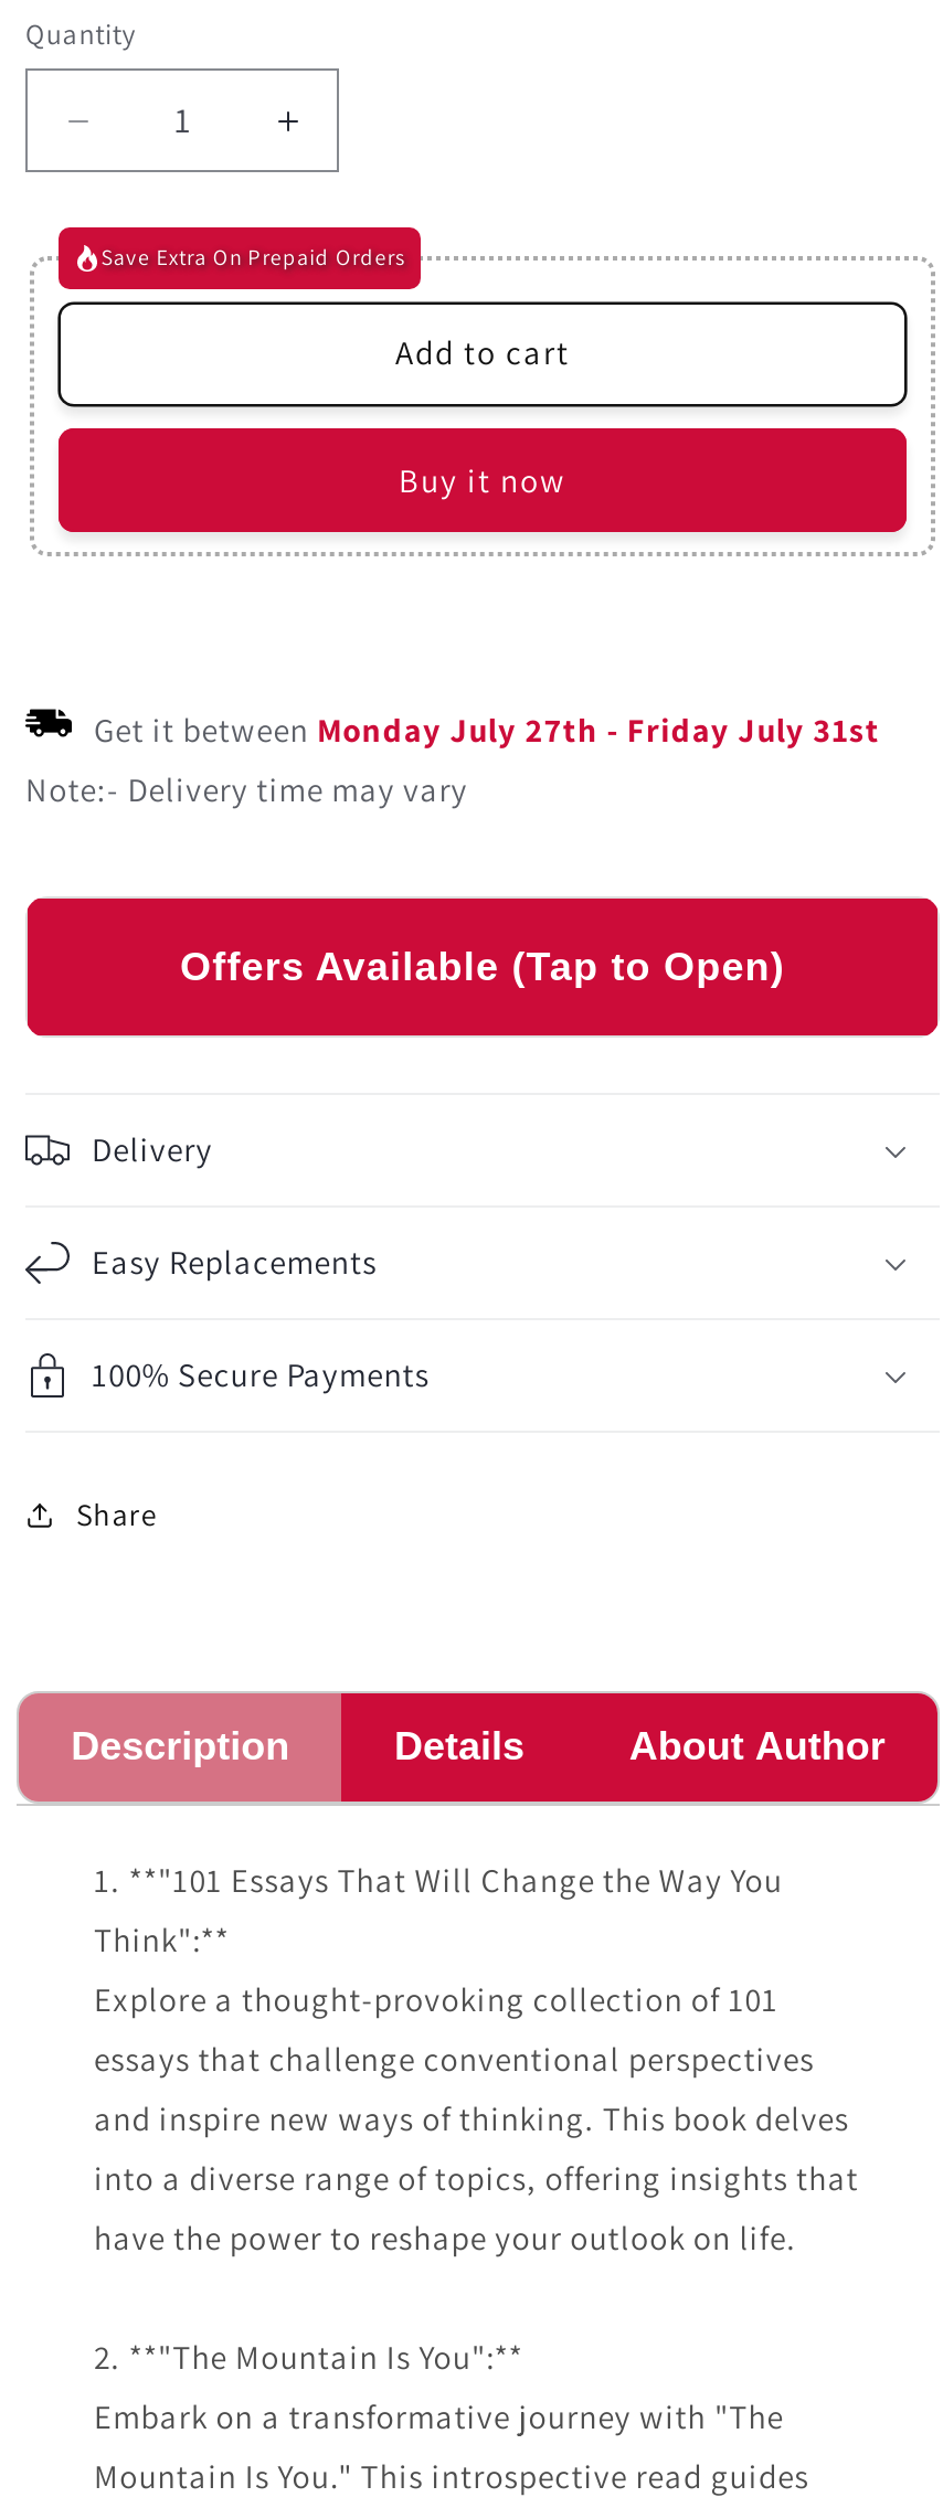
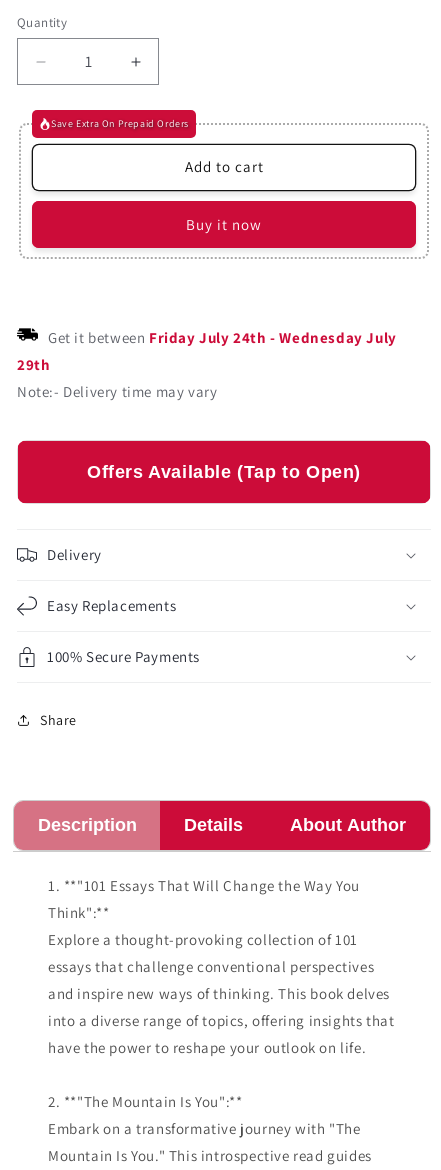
[94,709,880,751] Get it between Monday July 27th - Friday July 31st -> [17,328,397,374] Get it between Friday July 24th - Wednesday July | 29th

